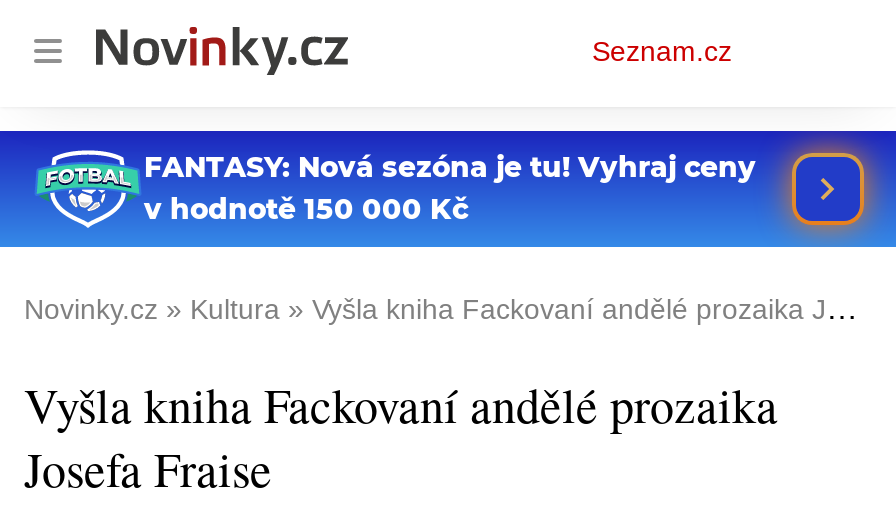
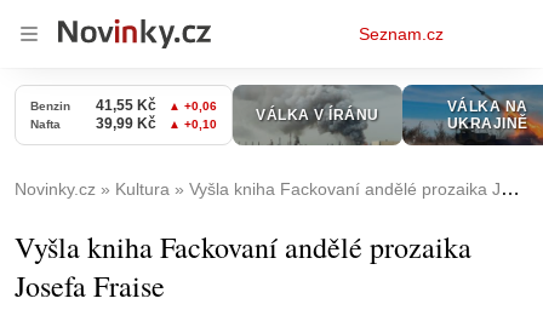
[6,129,890,249] [image] -> [4,82,539,151] [image]

